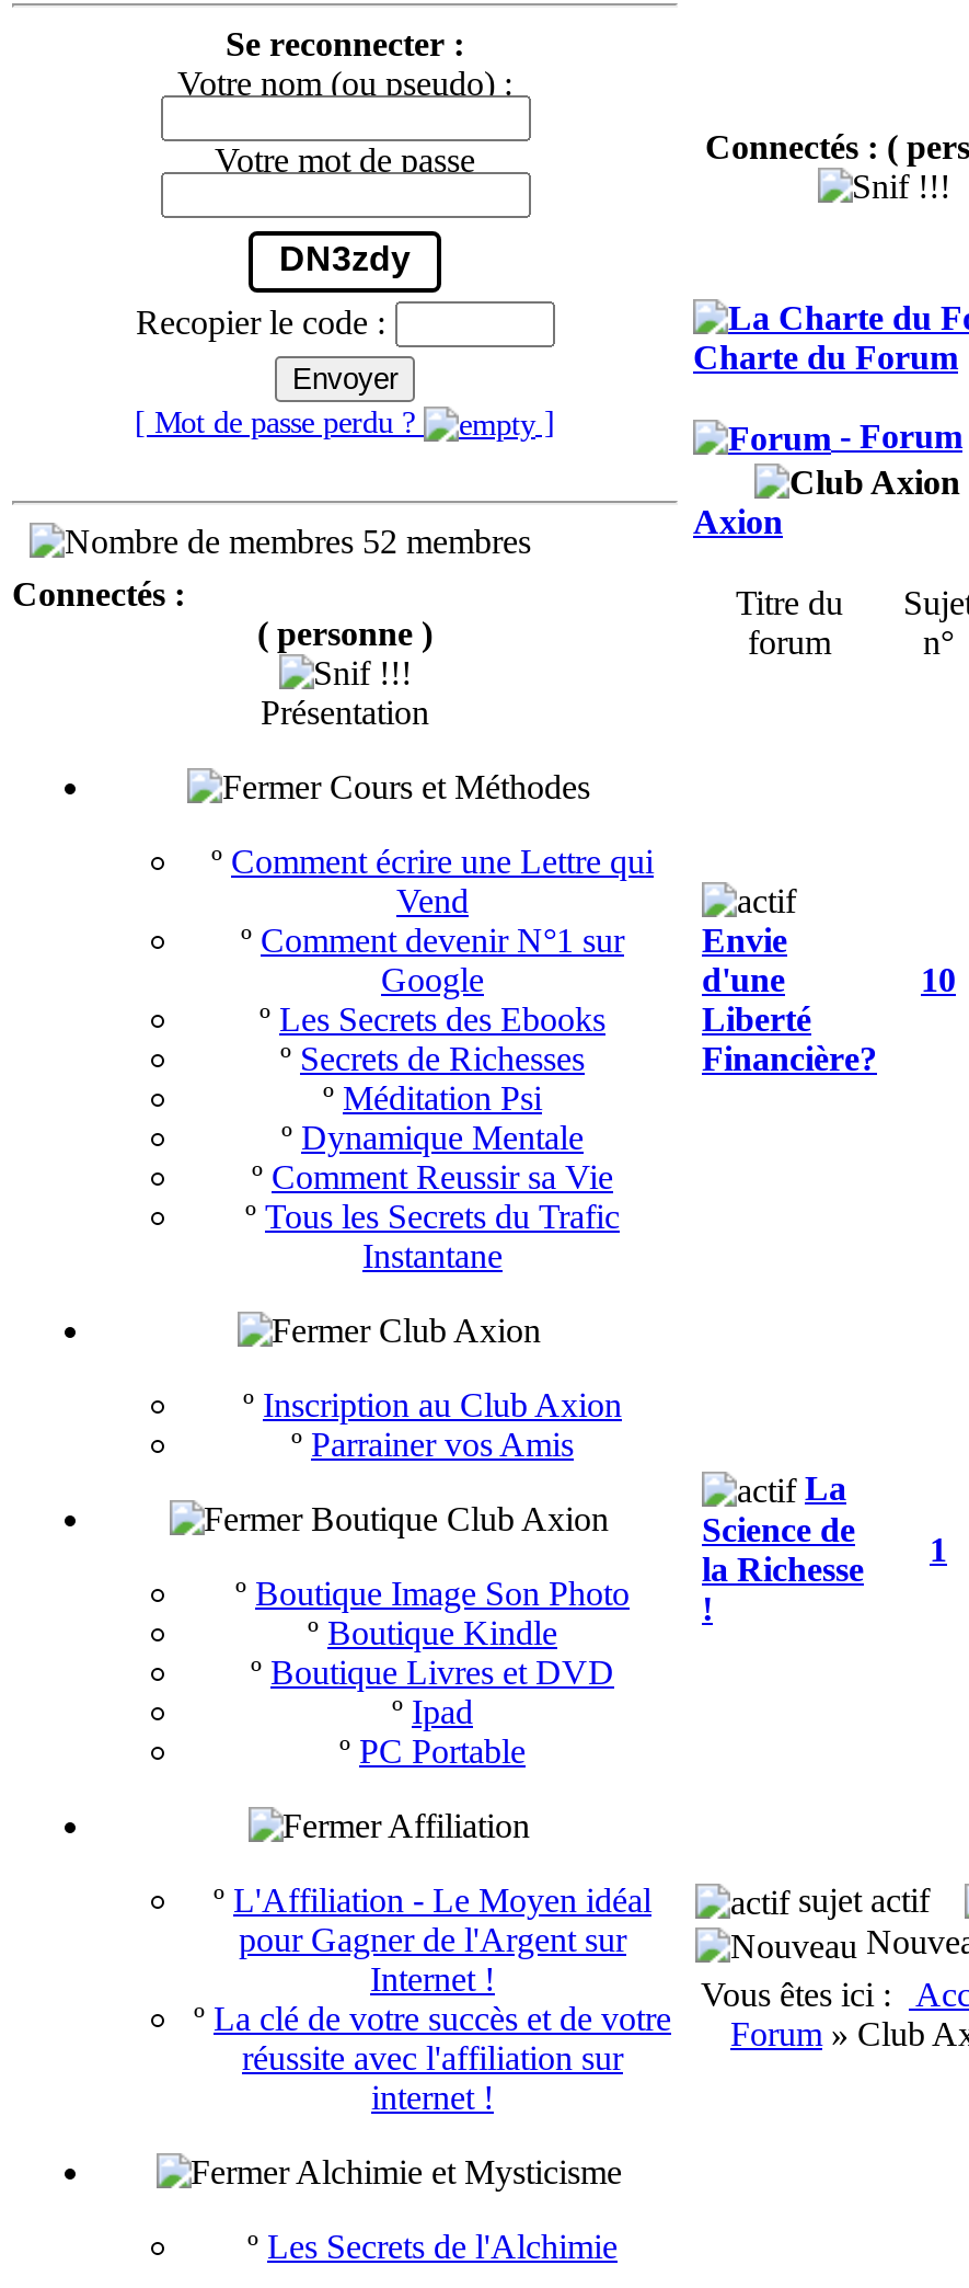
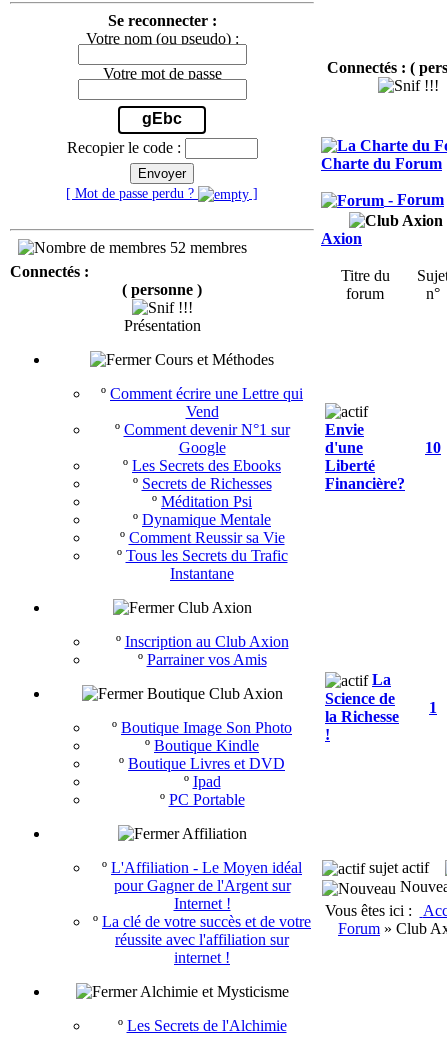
[279,240,411,277] DN3zdy -> [142,110,182,127] gEbc

